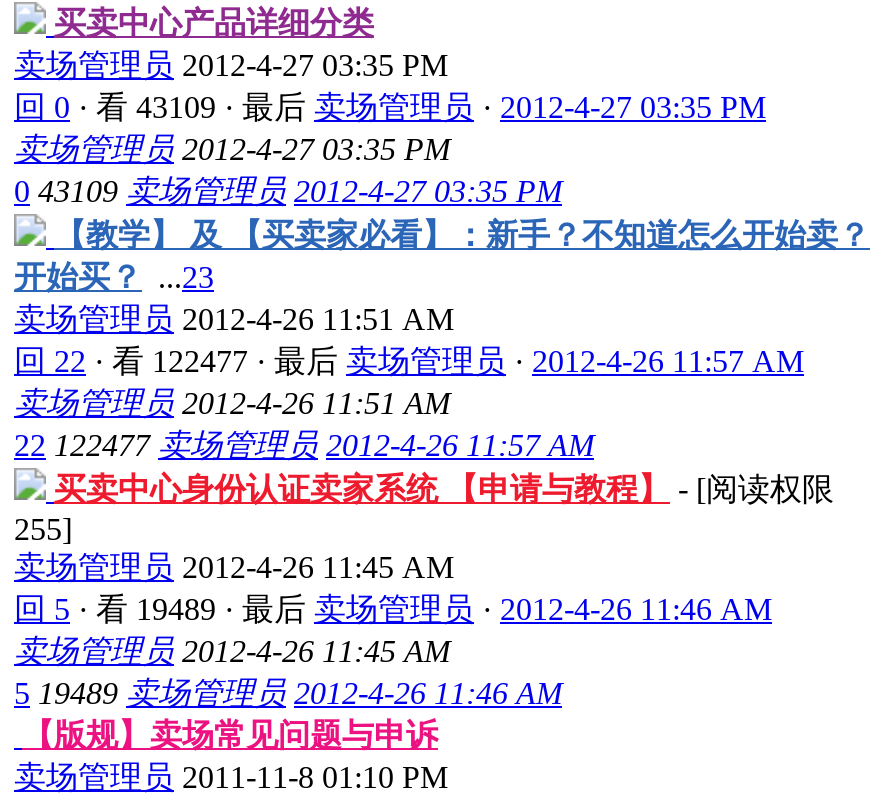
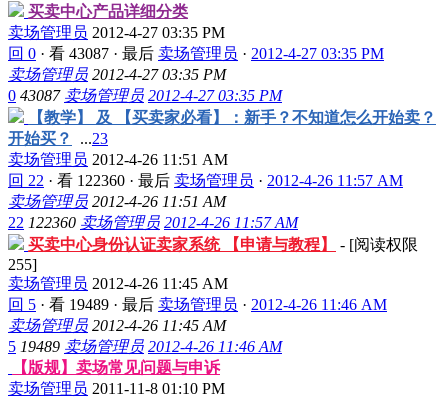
[14,90,766,124] 回 0 · 看 43109 · 最后卖场管理员· 2012-4-27 03:35 PM -> [8,45,384,62] 回 0 · 看 43087 · 最后卖场管理员· 2012-4-27 03:35 PM
[14,174,562,208] 0 43109 卖场管理员 2012-4-27 03:35 PM -> [8,87,282,104] 0 43087 卖场管理员 2012-4-27 03:35 PM
[14,344,804,378] 回 22 · 看 122477 · 最后卖场管理员· 2012-4-26 11:57 AM -> [8,172,403,189] 回 22 · 看 122360 · 最后卖场管理员· 2012-4-26 11:57 AM
[14,428,594,462] 22 122477 卖场管理员 2012-4-26 11:57 AM -> [8,214,298,231] 22 122360 卖场管理员 2012-4-26 11:57 AM

